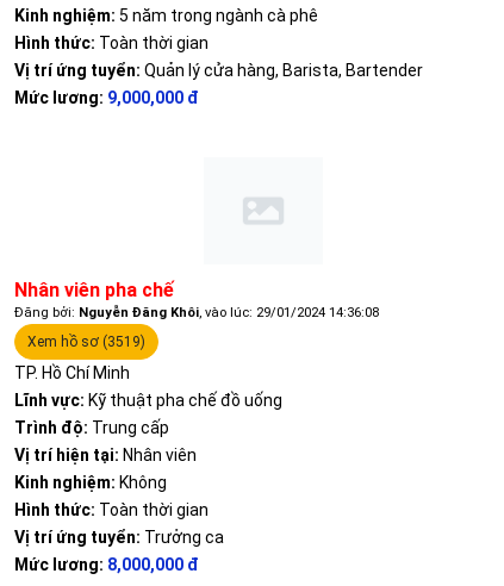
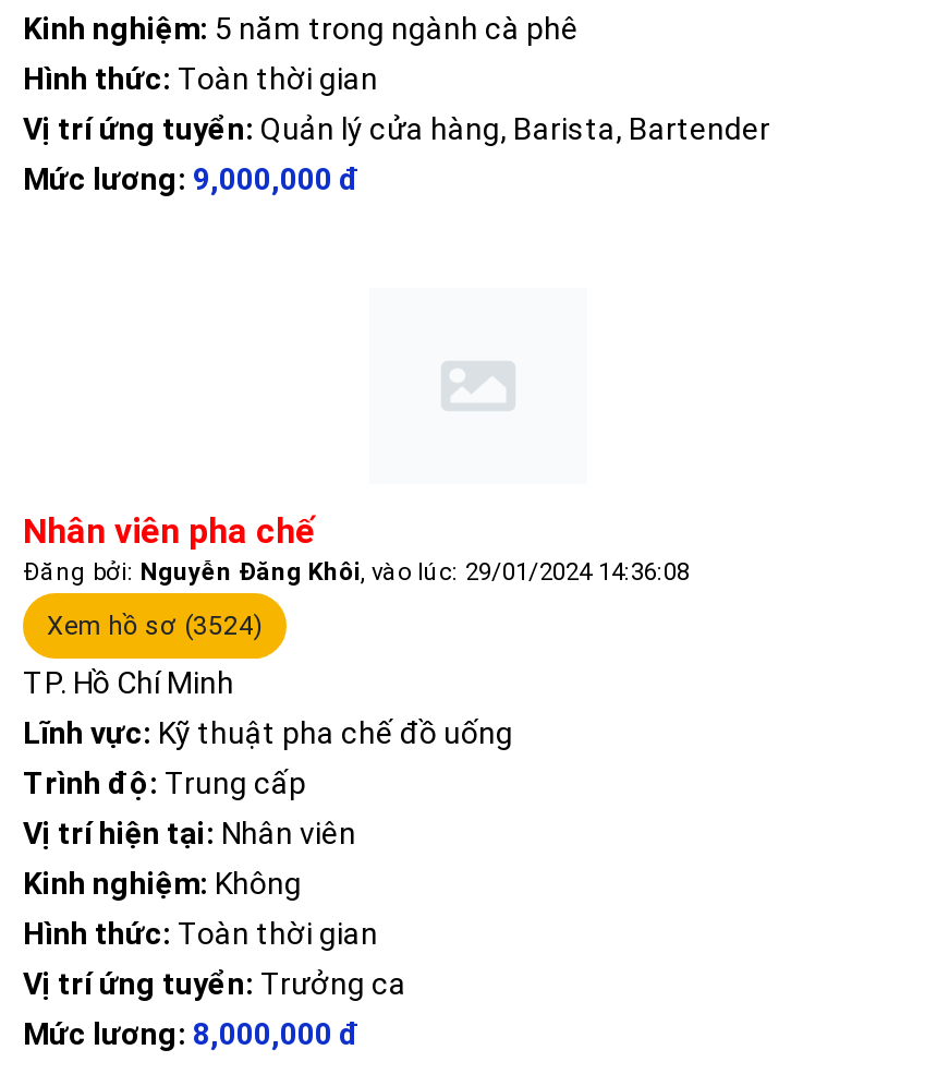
[27,333,145,350] Xem hồ sơ (3519) -> [47,611,263,641] Xem hồ sơ (3524)

